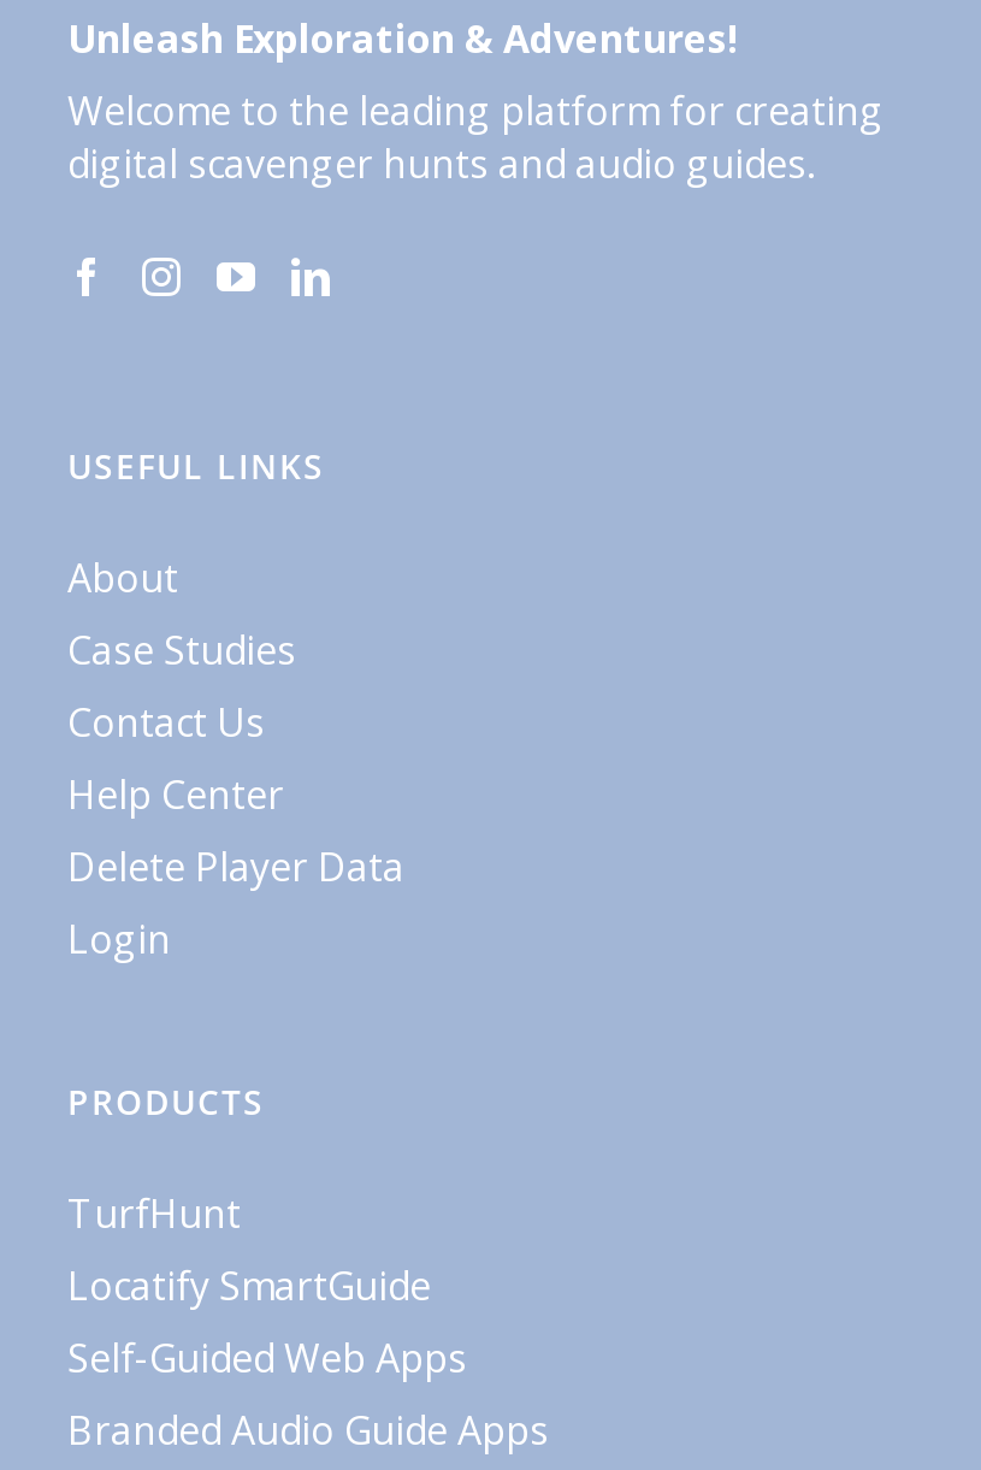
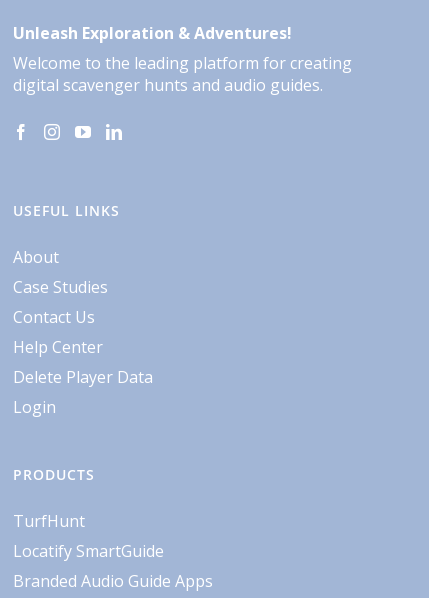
[67,1332,467,1385] Self-Guided Web Apps -> none

